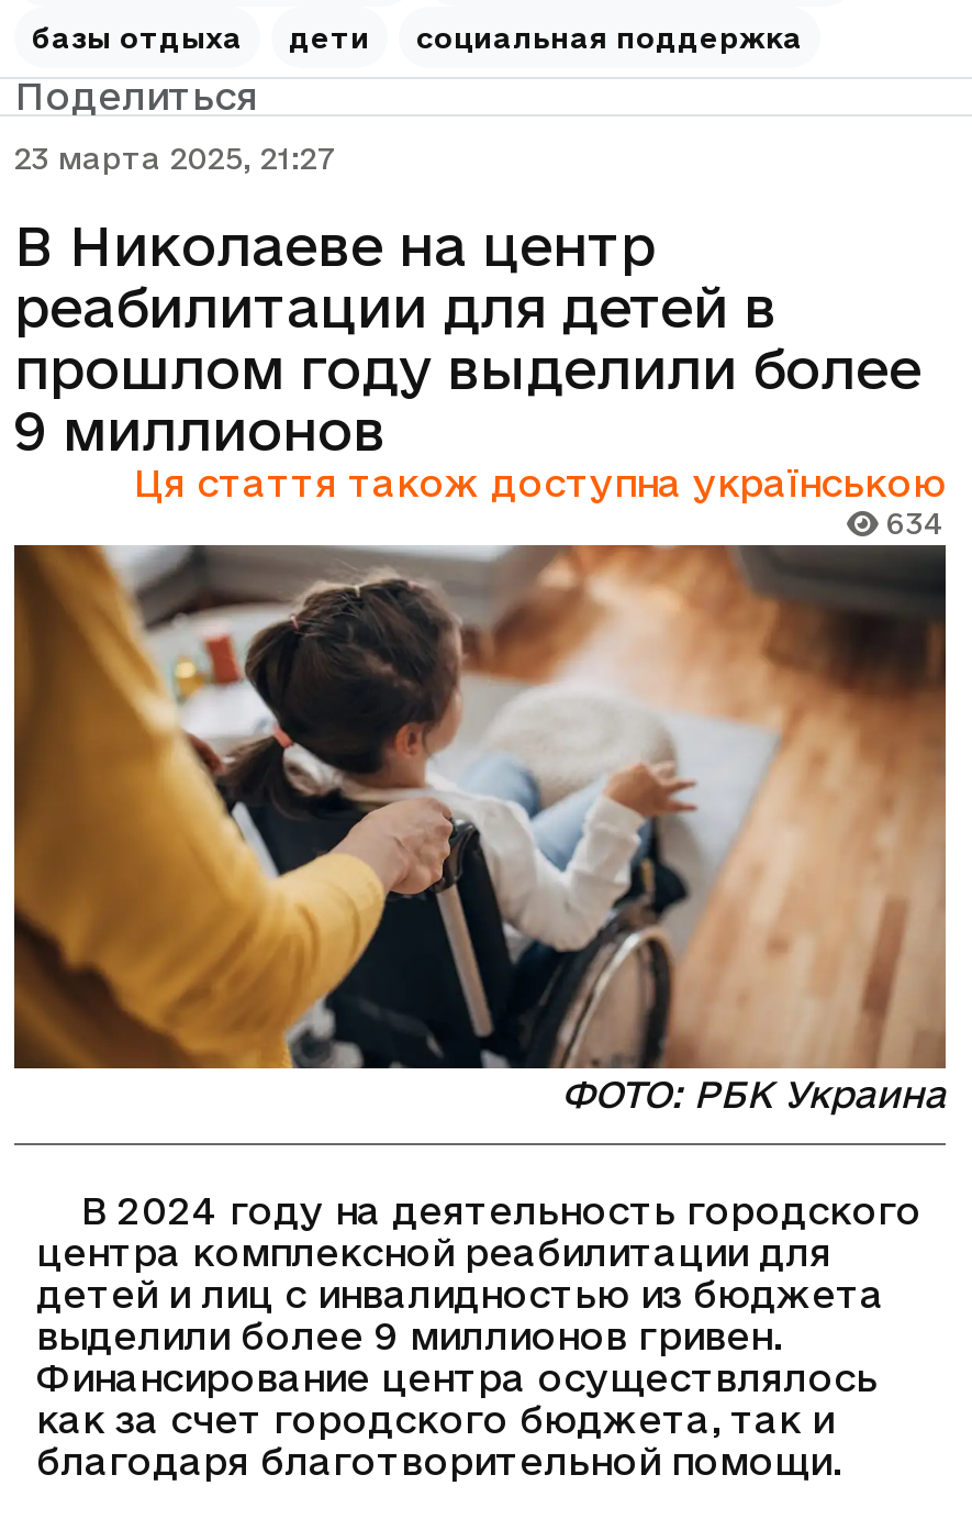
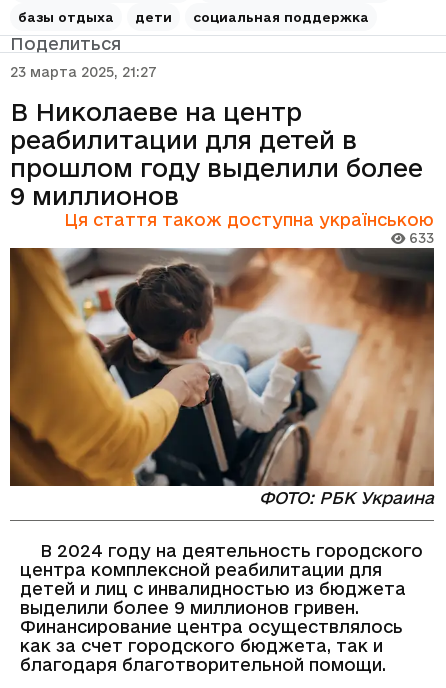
[878,505,946,540] 634 -> [405,230,434,246] 633

